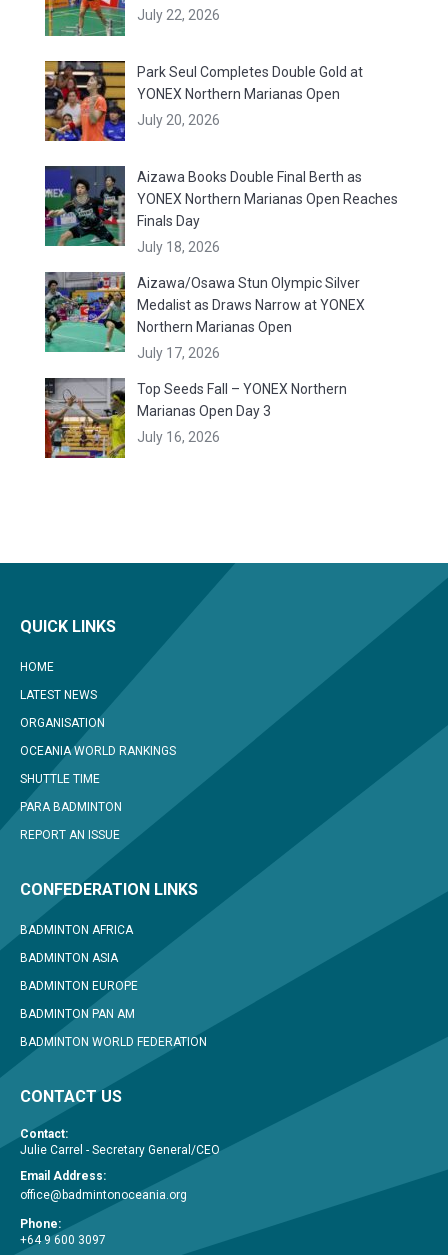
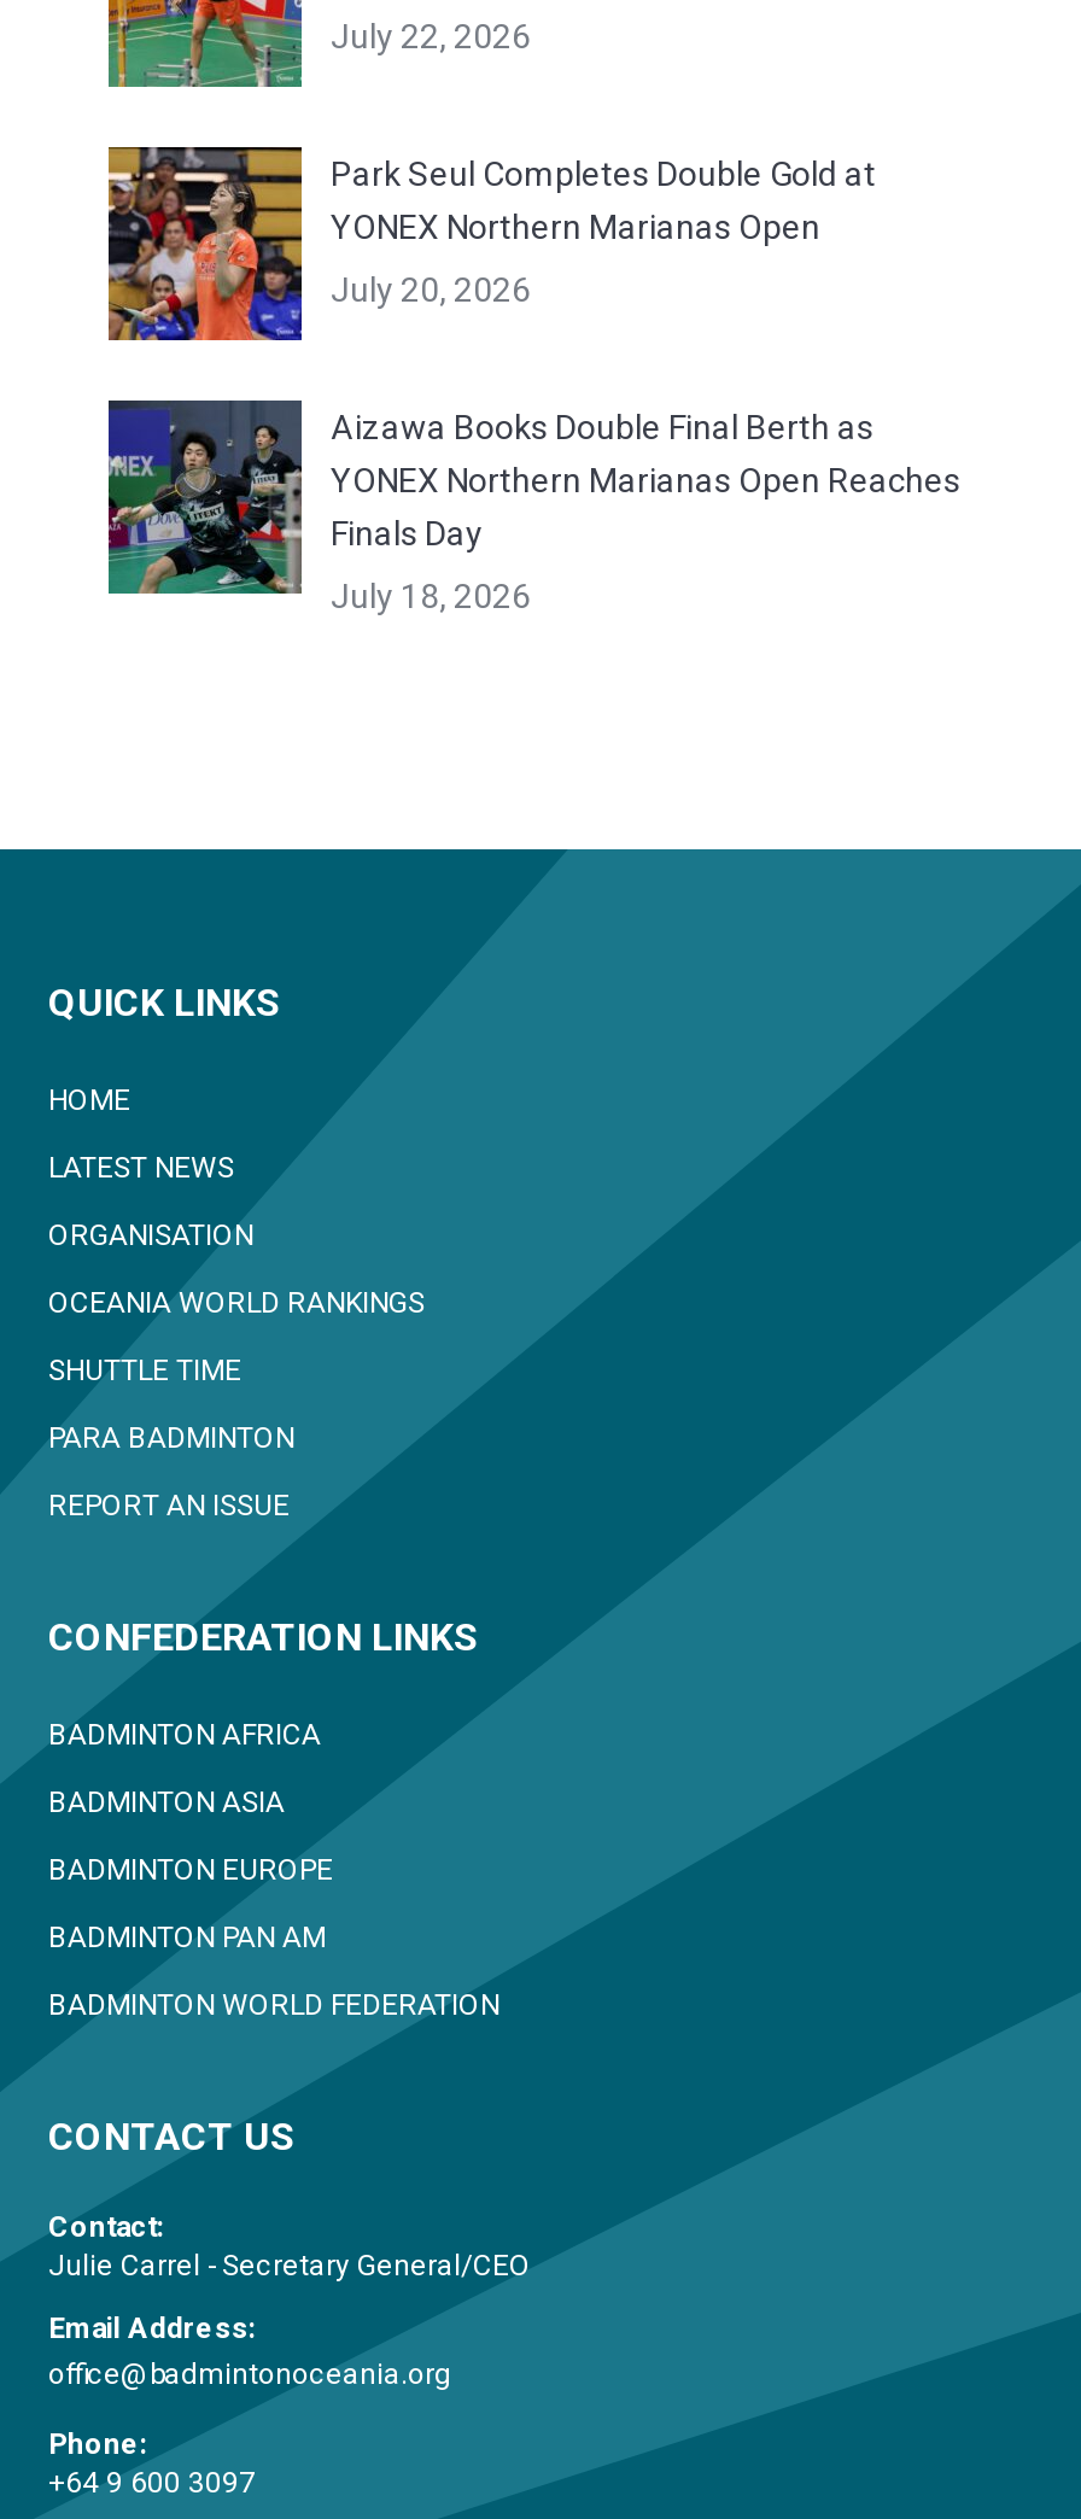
[44,272,365,445] [image] | Aizawa/Osawa Stun Olympic Silver | Medalist as Draws Narrow at YONEX | Northern Marianas Open | July 17, 2026 | Top Seeds Fall – YONEX Northern | Marianas Open Day 3 | July 16, 2026 -> none
[44,378,125,459] [image] -> none

